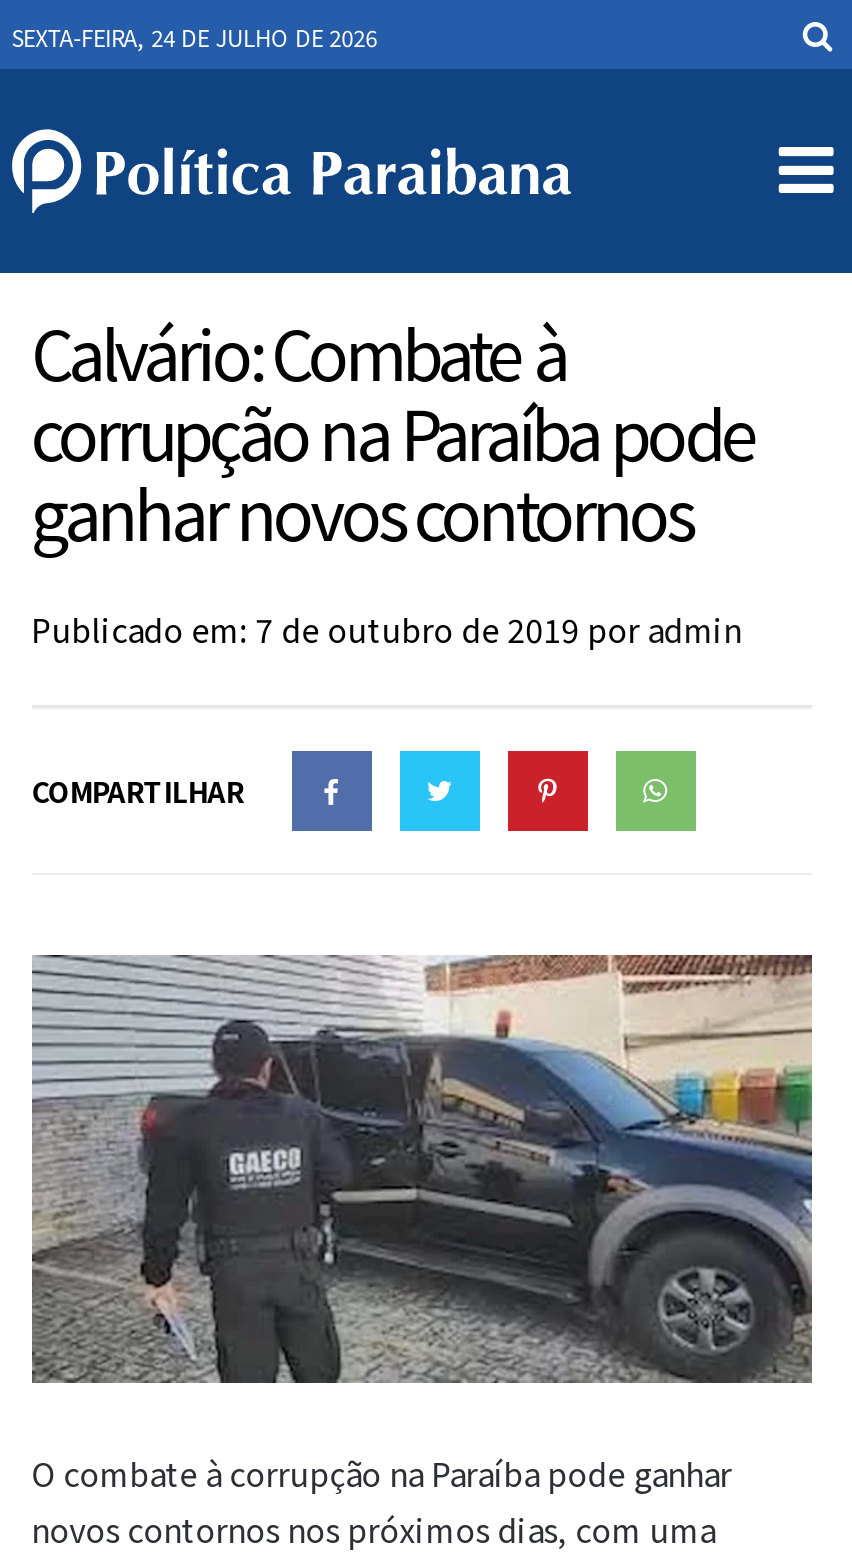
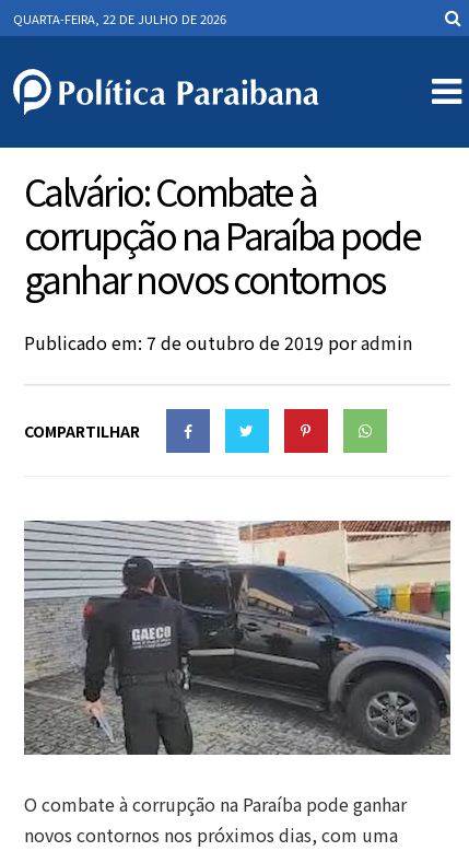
[11,21,377,53] SEXTA-FEIRA, 24 DE JULHO DE 2026 -> [13,10,226,27] QUARTA-FEIRA, 22 DE JULHO DE 2026

